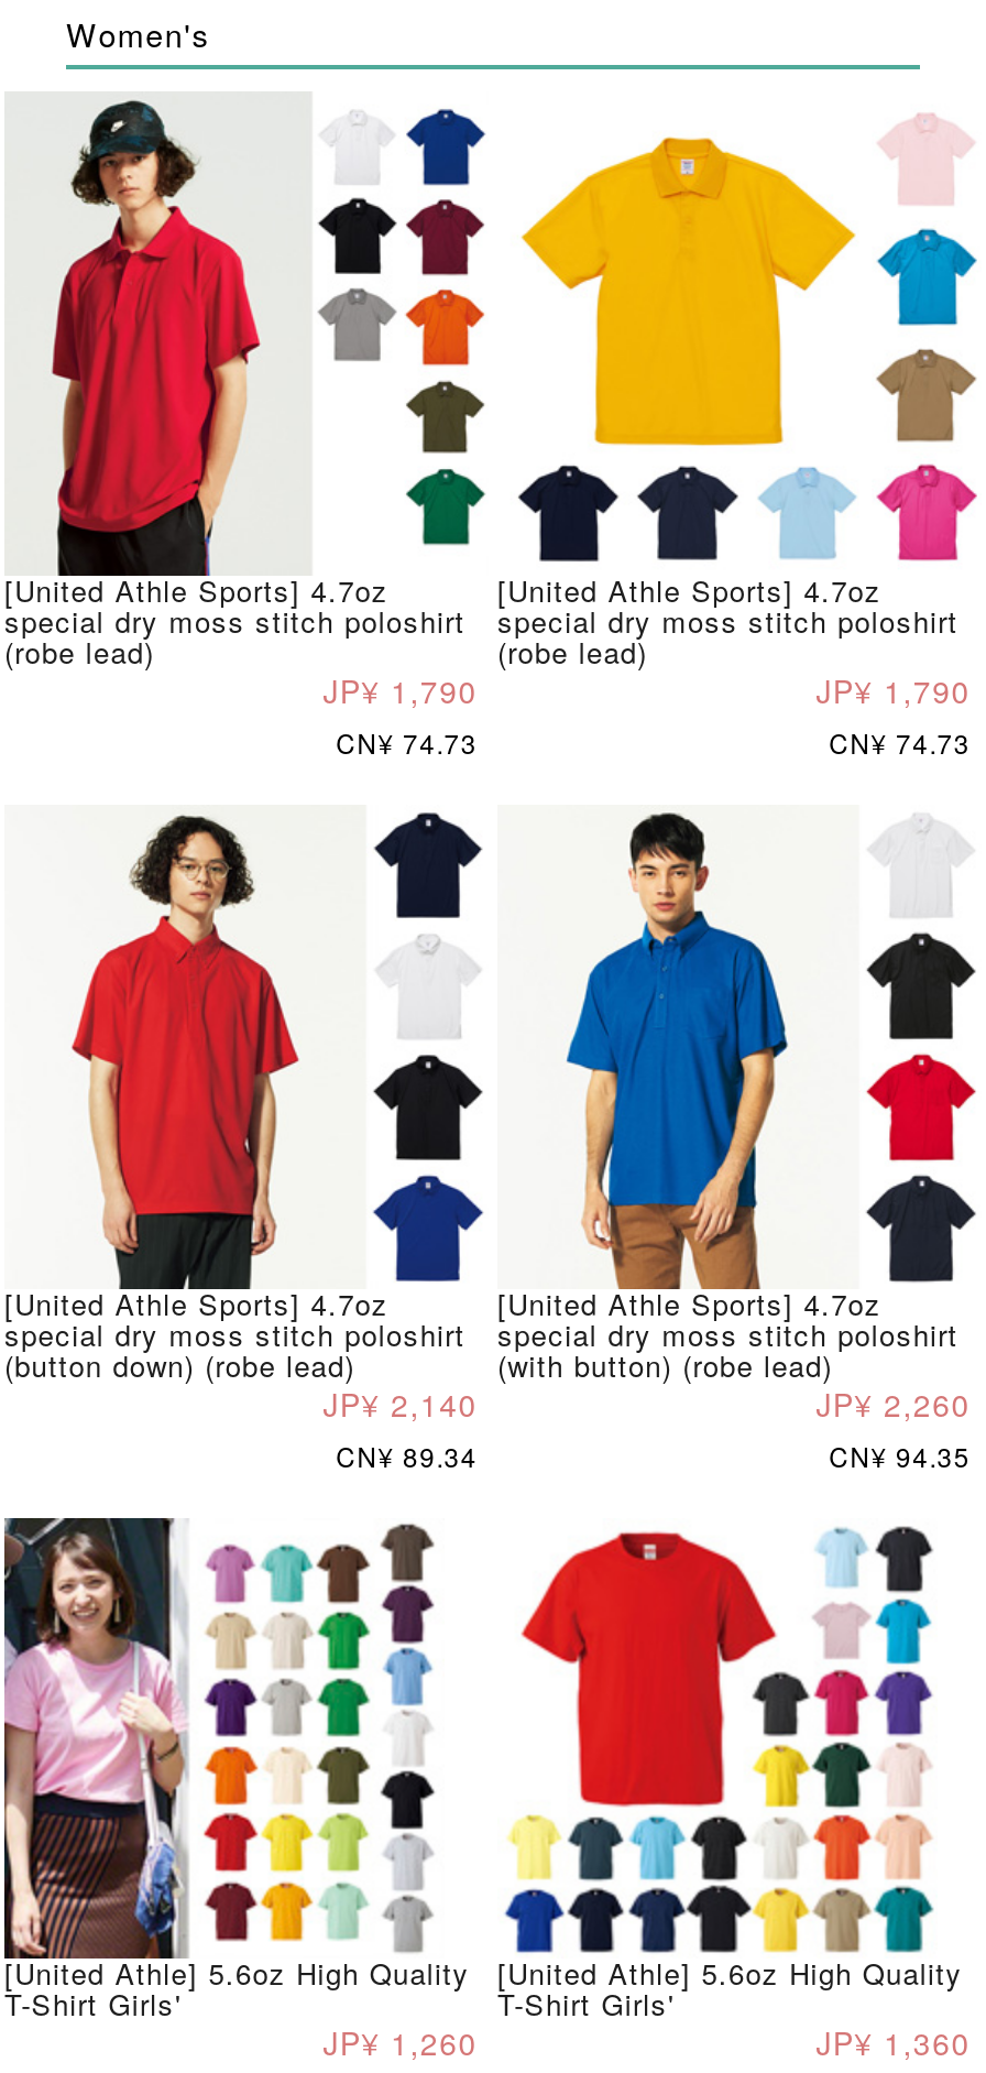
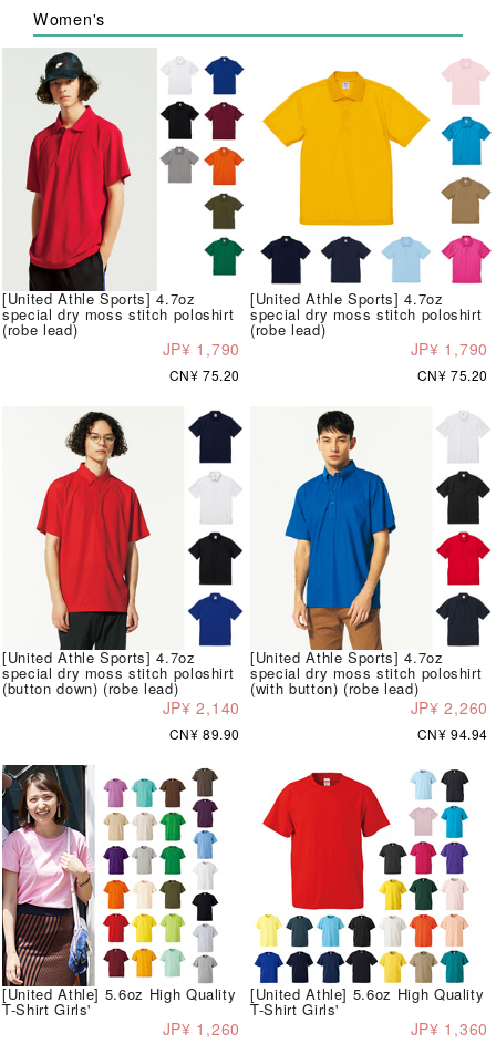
[336,724,478,762] CN¥ 74.73 -> [169,366,240,385] CN¥ 75.20
[829,724,971,762] CN¥ 74.73 -> [417,366,488,385] CN¥ 75.20
[336,1438,478,1475] CN¥ 89.34 -> [169,724,240,743] CN¥ 89.90
[829,1438,971,1475] CN¥ 94.35 -> [417,724,488,743] CN¥ 94.94

